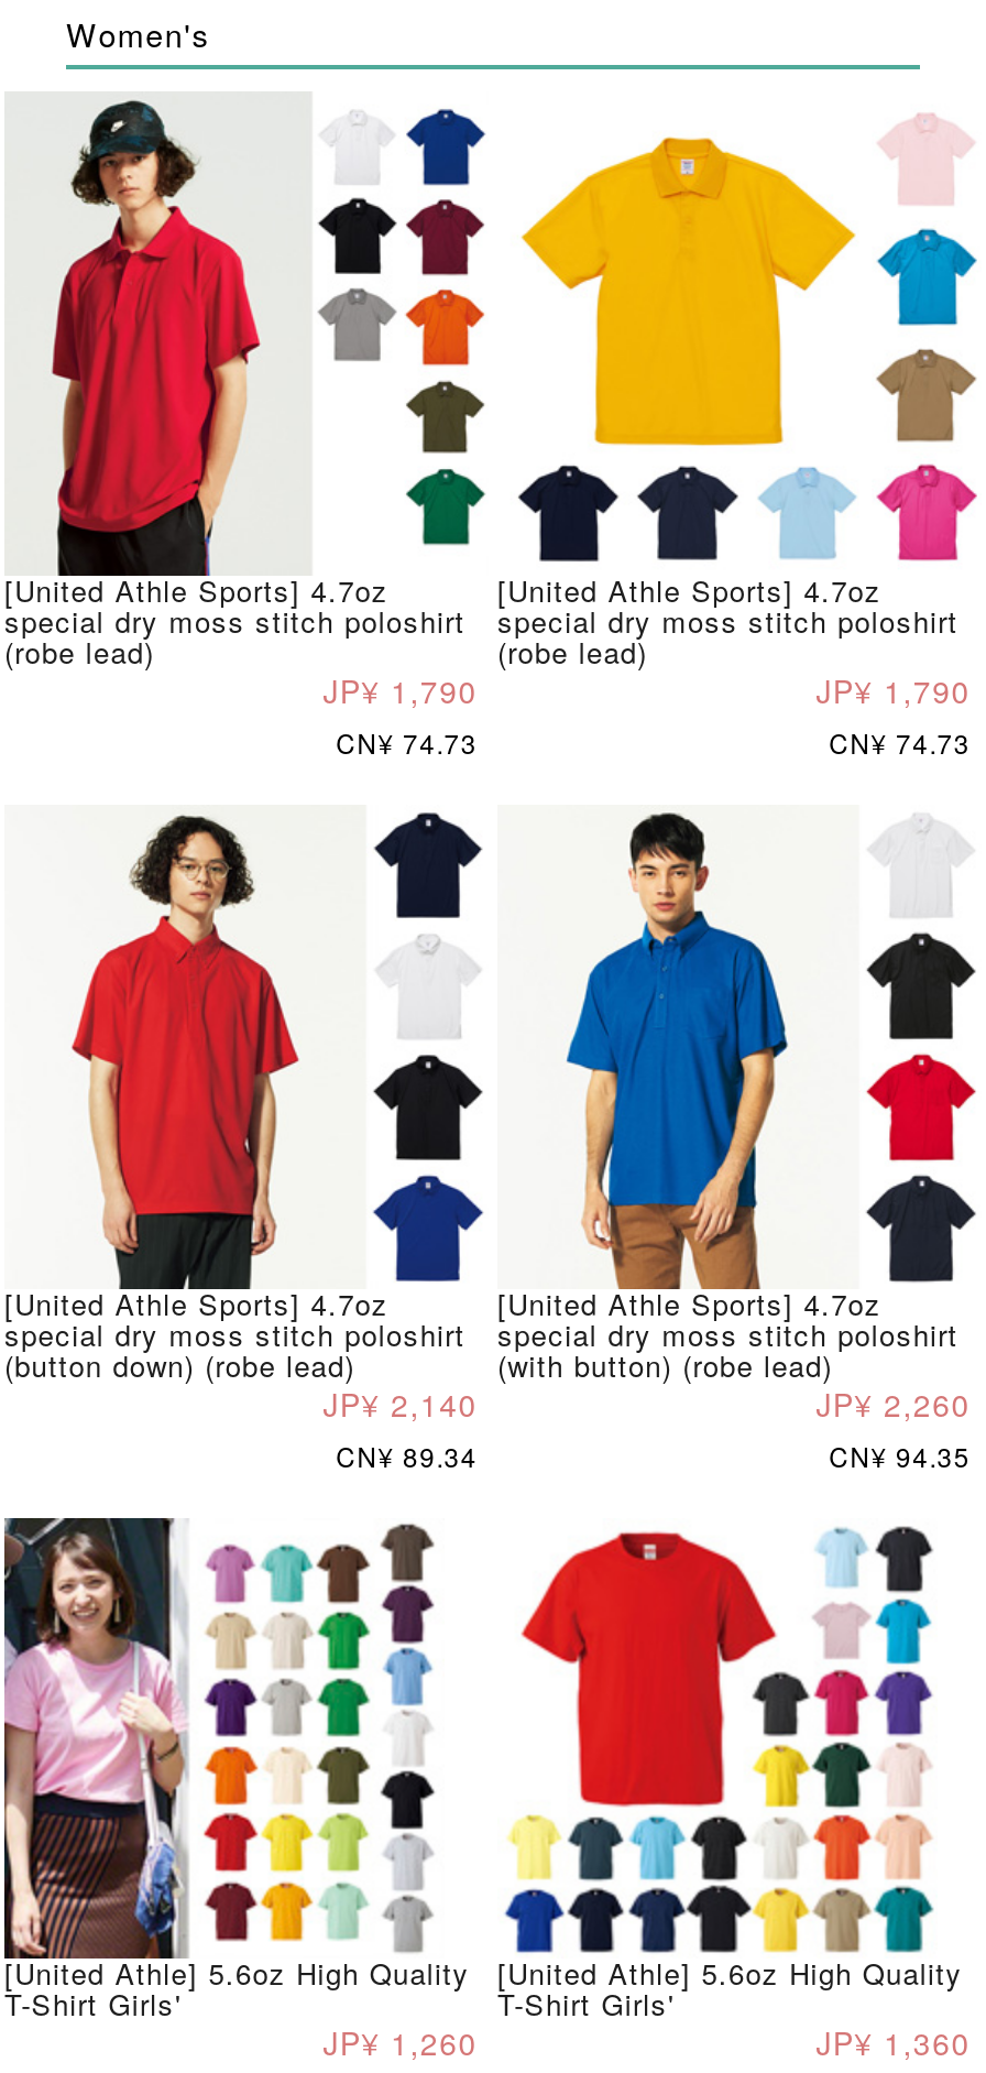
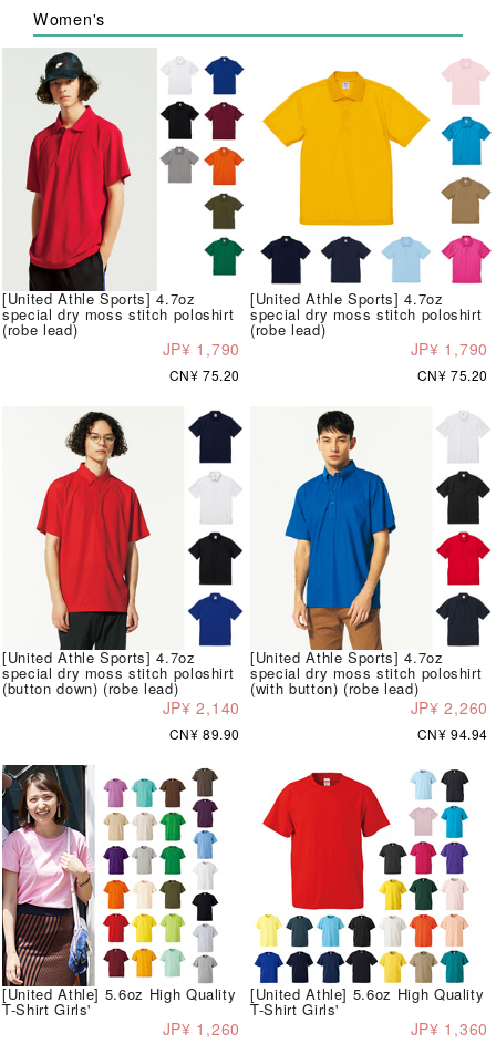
[336,724,478,762] CN¥ 74.73 -> [169,366,240,385] CN¥ 75.20
[829,724,971,762] CN¥ 74.73 -> [417,366,488,385] CN¥ 75.20
[336,1438,478,1475] CN¥ 89.34 -> [169,724,240,743] CN¥ 89.90
[829,1438,971,1475] CN¥ 94.35 -> [417,724,488,743] CN¥ 94.94

